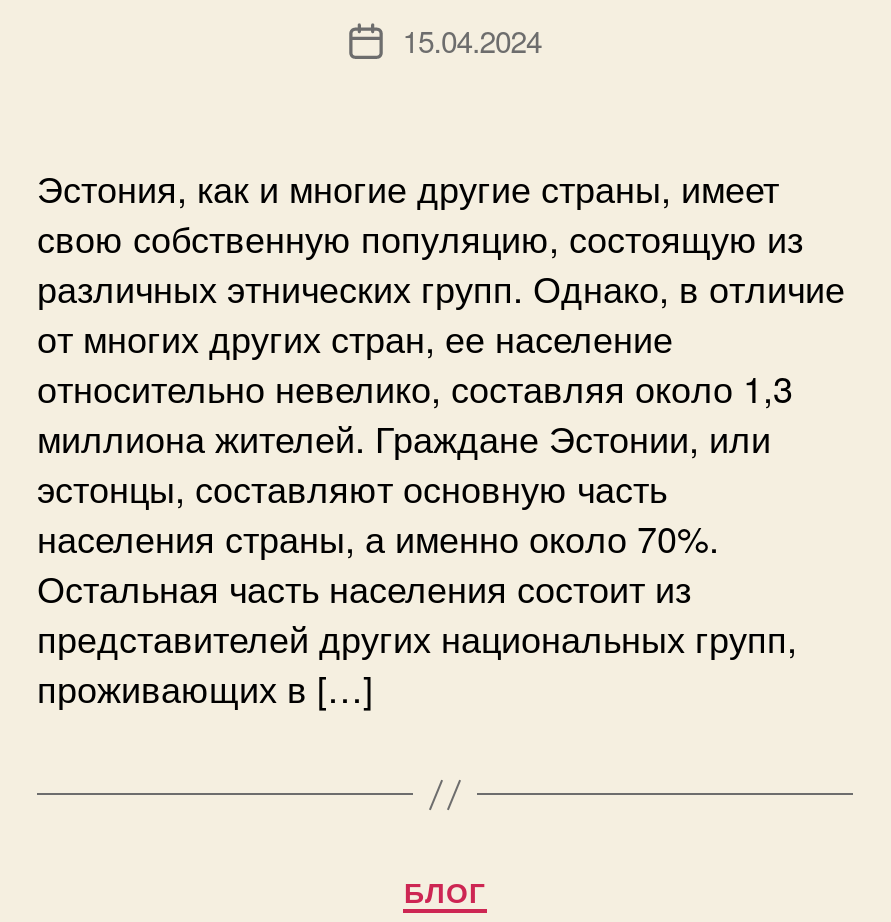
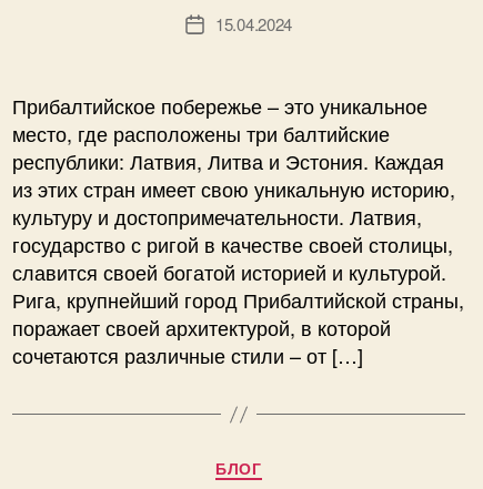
[37,161,845,713] Эстония, как и многие другие страны, имеет | свою собственную популяцию, состоящую из | различных этнических групп. Однако, в отличие | от многих других стран, ее население | относительно невелико, составляя около 1,3 | миллиона жителей. Граждане Эстонии, или | эстонцы, составляют основную часть | населения страны, а именно около 70%. | Остальная часть населения состоит из | представителей других национальных групп, | проживающих в […] -> [12,91,464,369] Прибалтийское побережье – это уникальное | место, где расположены три балтийские | республики: Латвия, Литва и Эстония. Каждая | из этих стран имеет свою уникальную историю, | культуру и достопримечательности. Латвия, | государство с ригой в качестве своей столицы, | славится своей богатой историей и культурой. | Рига, крупнейший город Прибалтийской страны, | поражает своей архитектурой, в которой | сочетаются различные стили – от […]

